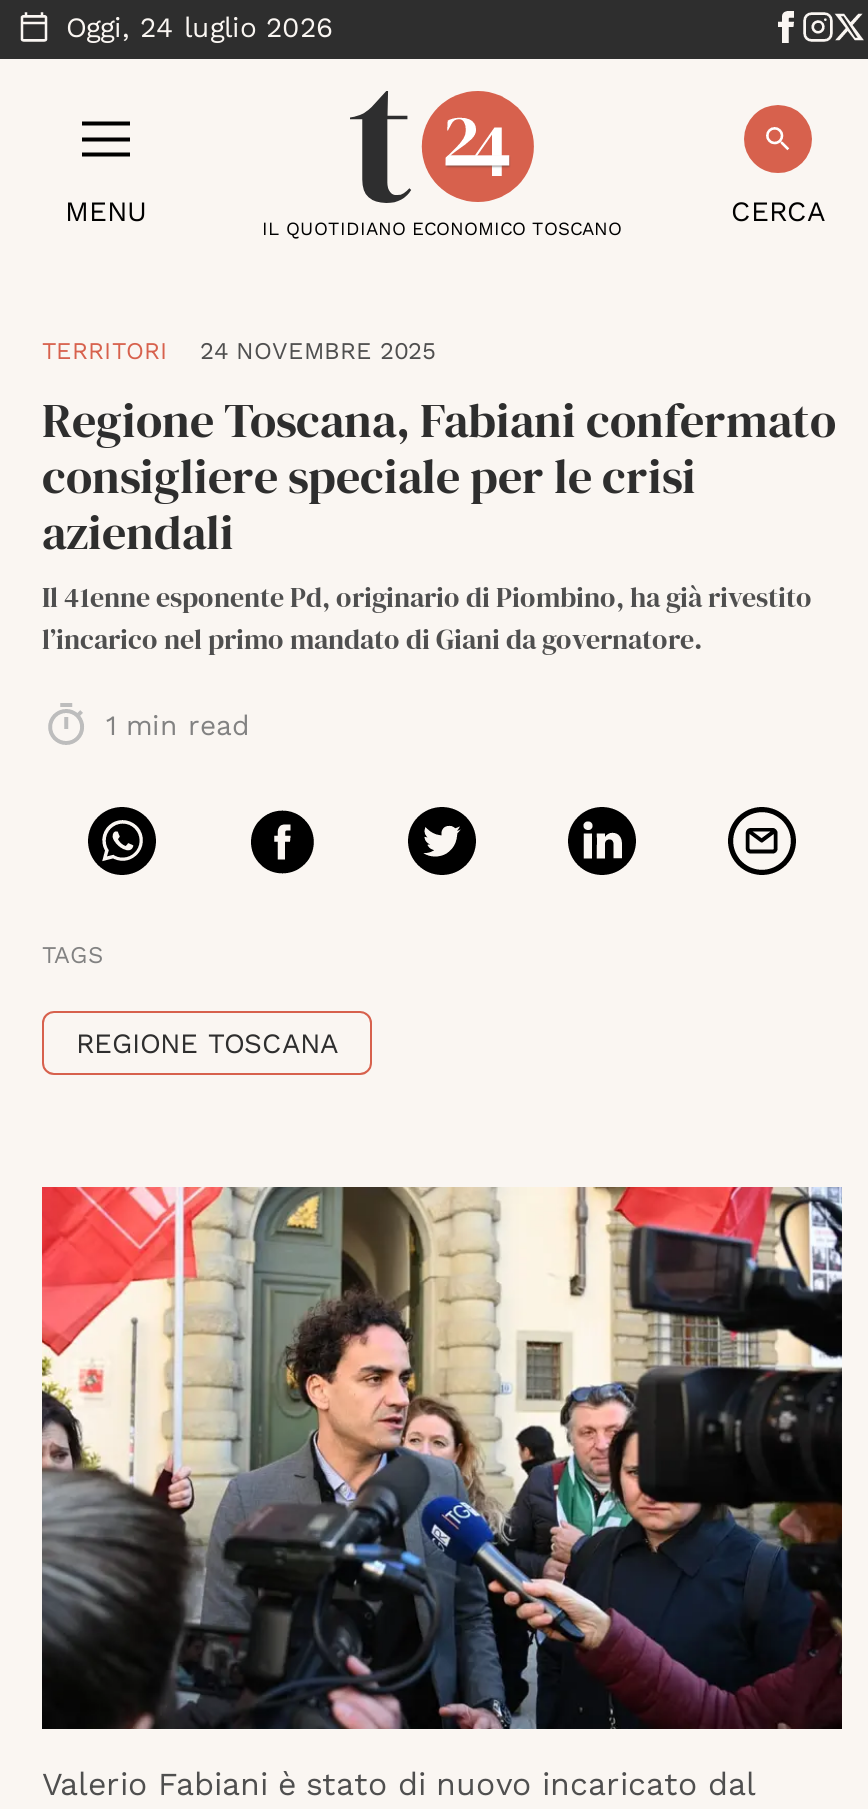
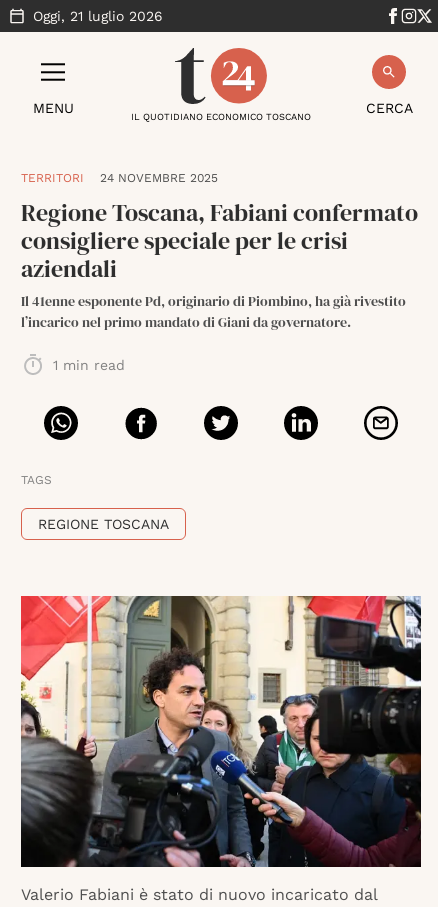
[66,11,334,43] Oggi, 24 luglio 2026 -> [33,8,163,24] Oggi, 21 luglio 2026

